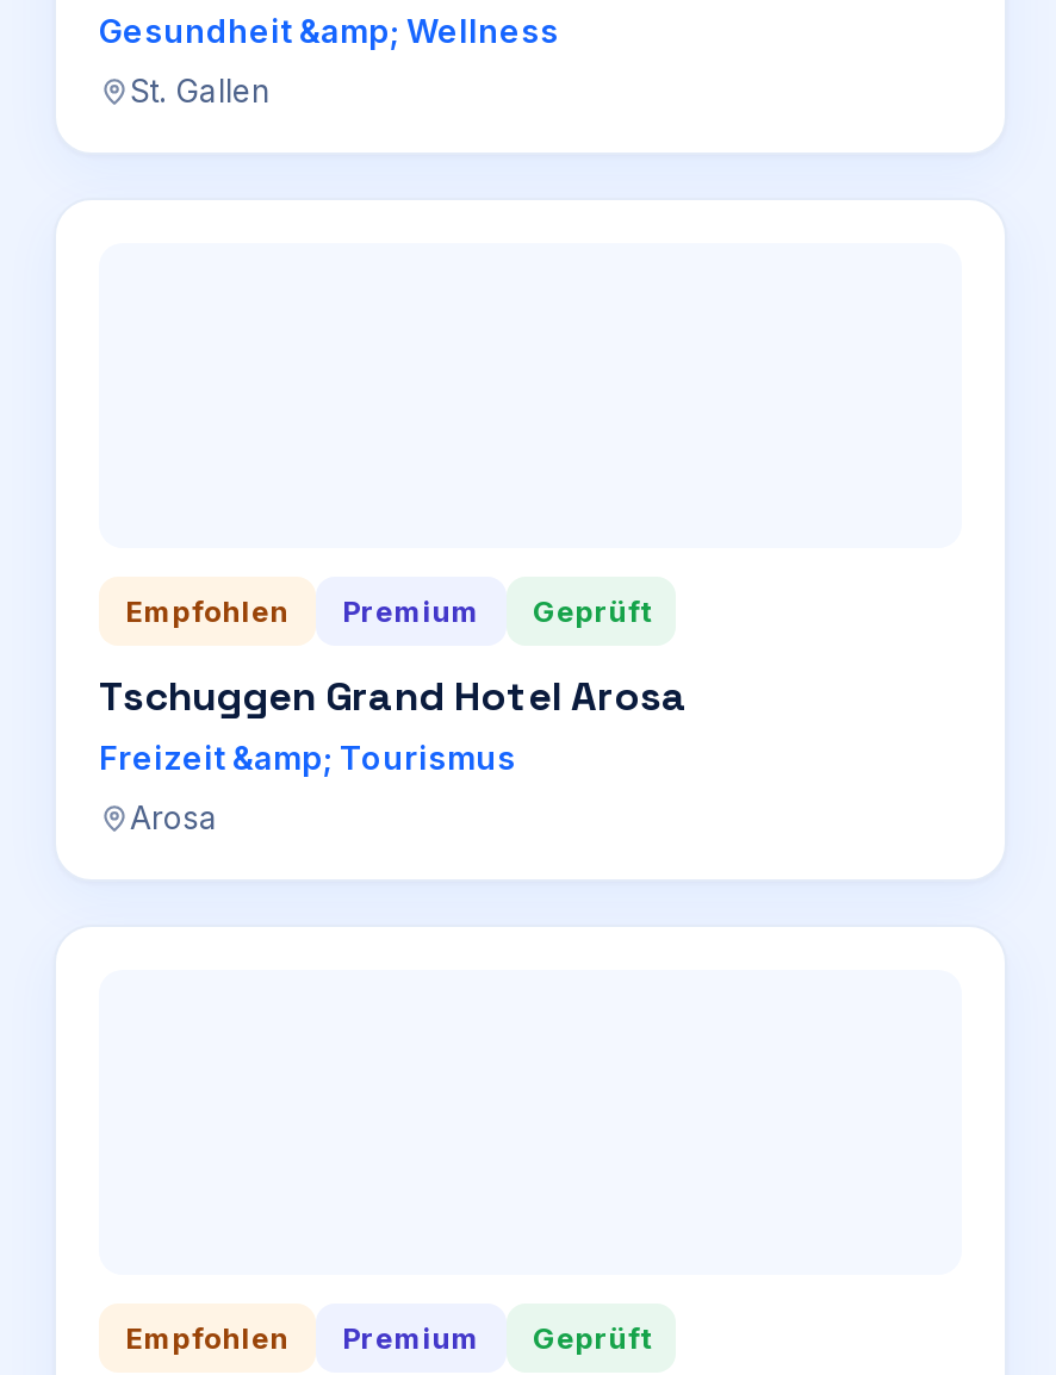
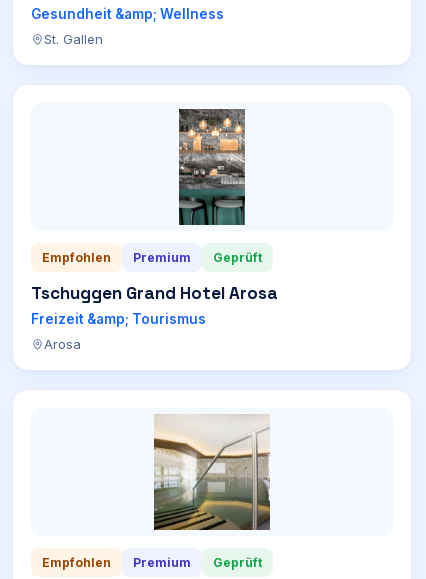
none -> [178,108,246,226] [image]
none -> [153,414,271,531] [image]

